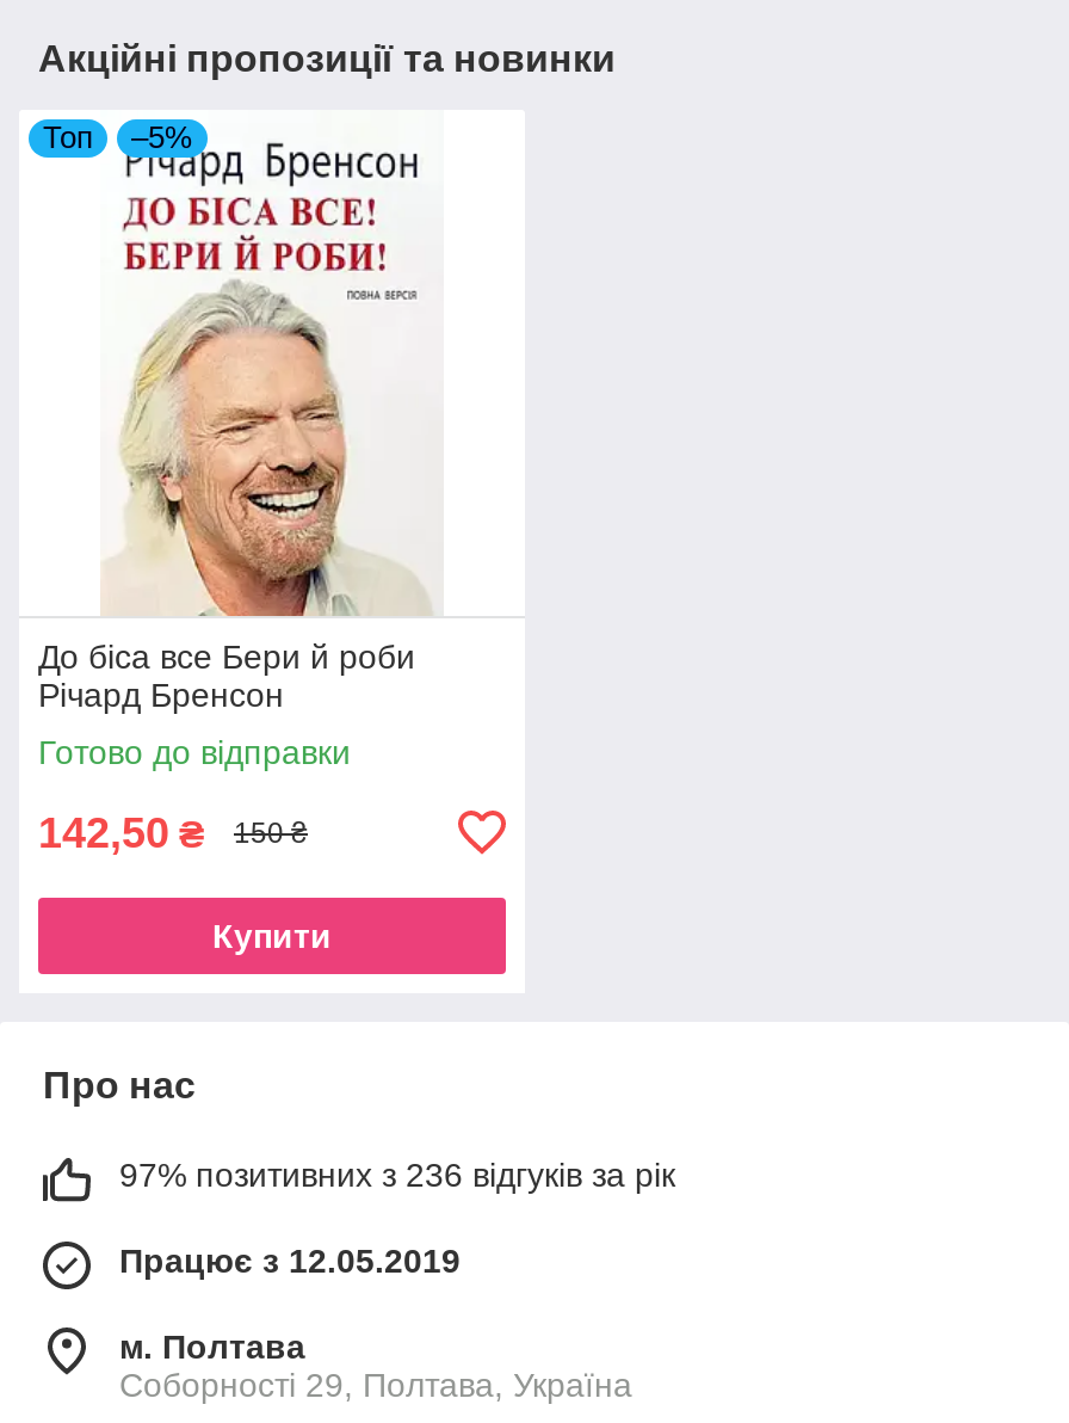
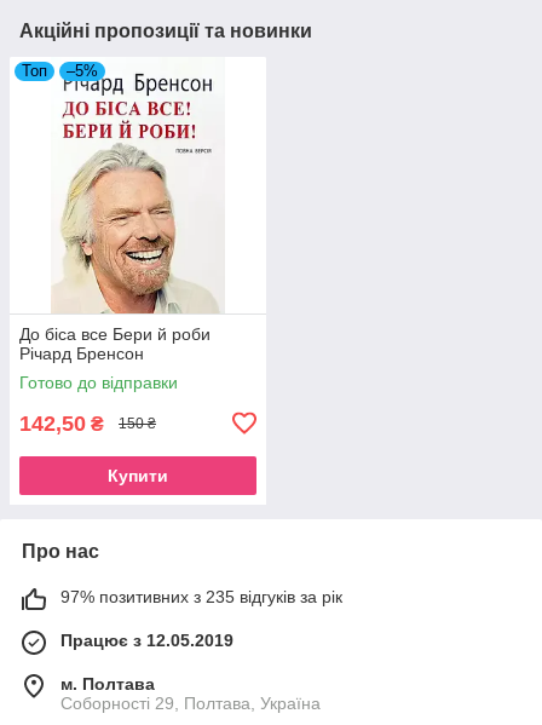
[119,1155,675,1193] 97% позитивних з 236 відгуків за рік -> [60,587,342,606] 97% позитивних з 235 відгуків за рік

